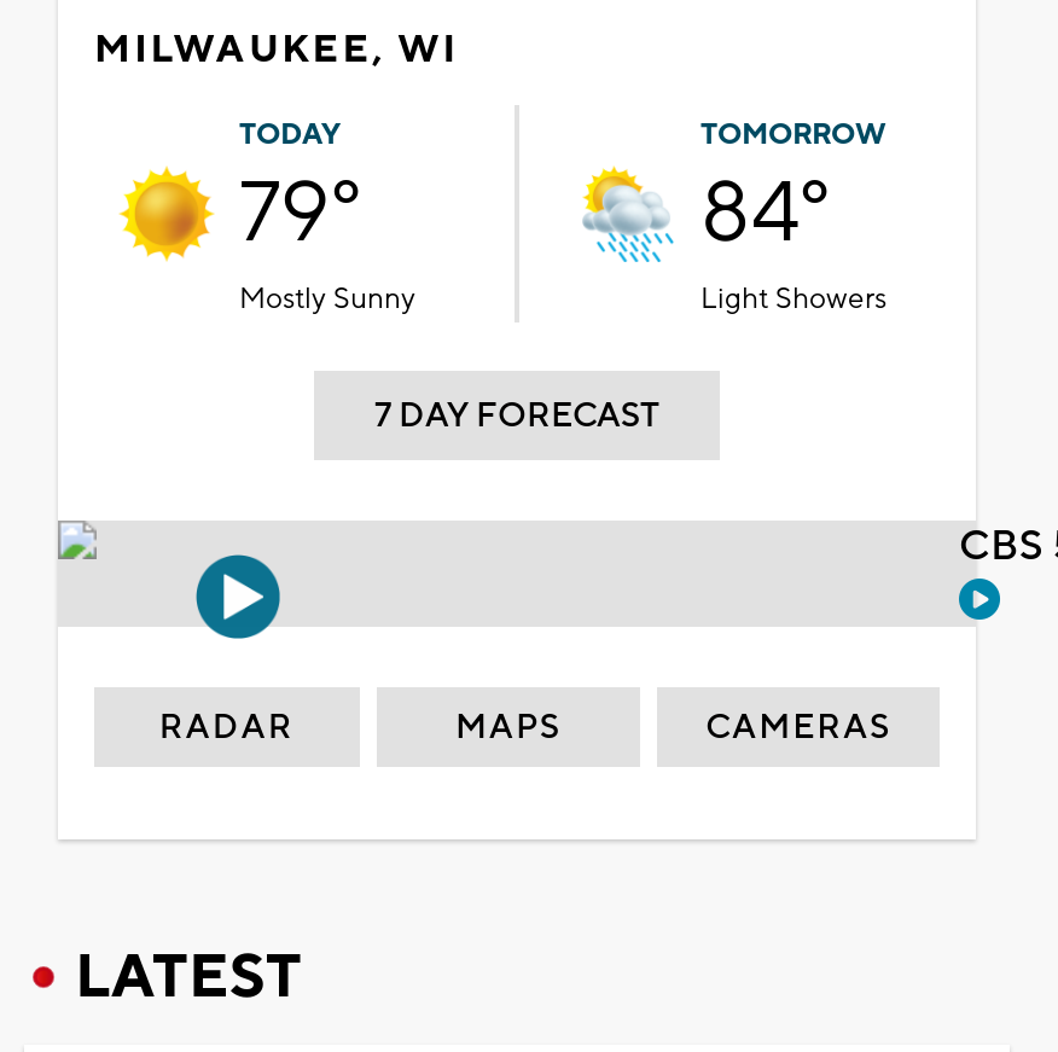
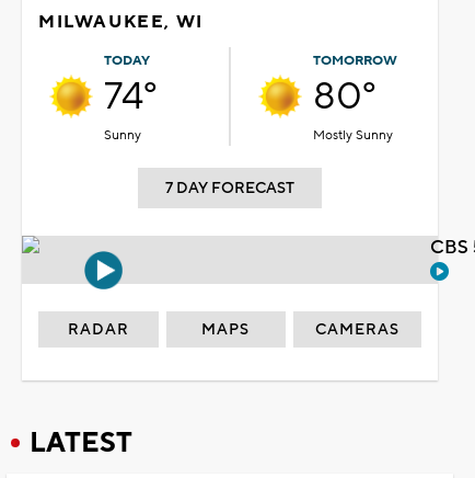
[239,161,415,318] 79° | Mostly Sunny -> [104,73,158,144] 74° | Sunny
[582,161,886,318] [image] | 84° | Light Showers -> [258,73,393,144] [image] | 80° | Mostly Sunny

